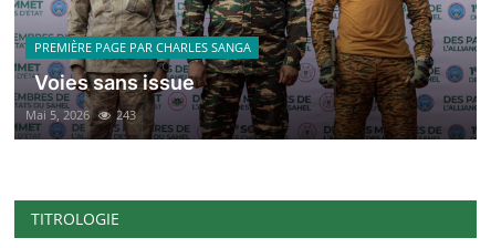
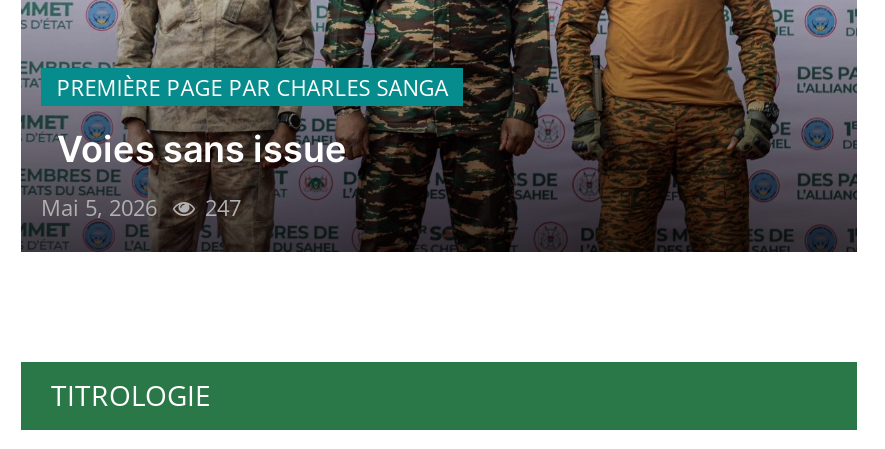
[25,107,136,123] Mai 5, 2026 243 -> [41,192,241,222] Mai 5, 2026 247

